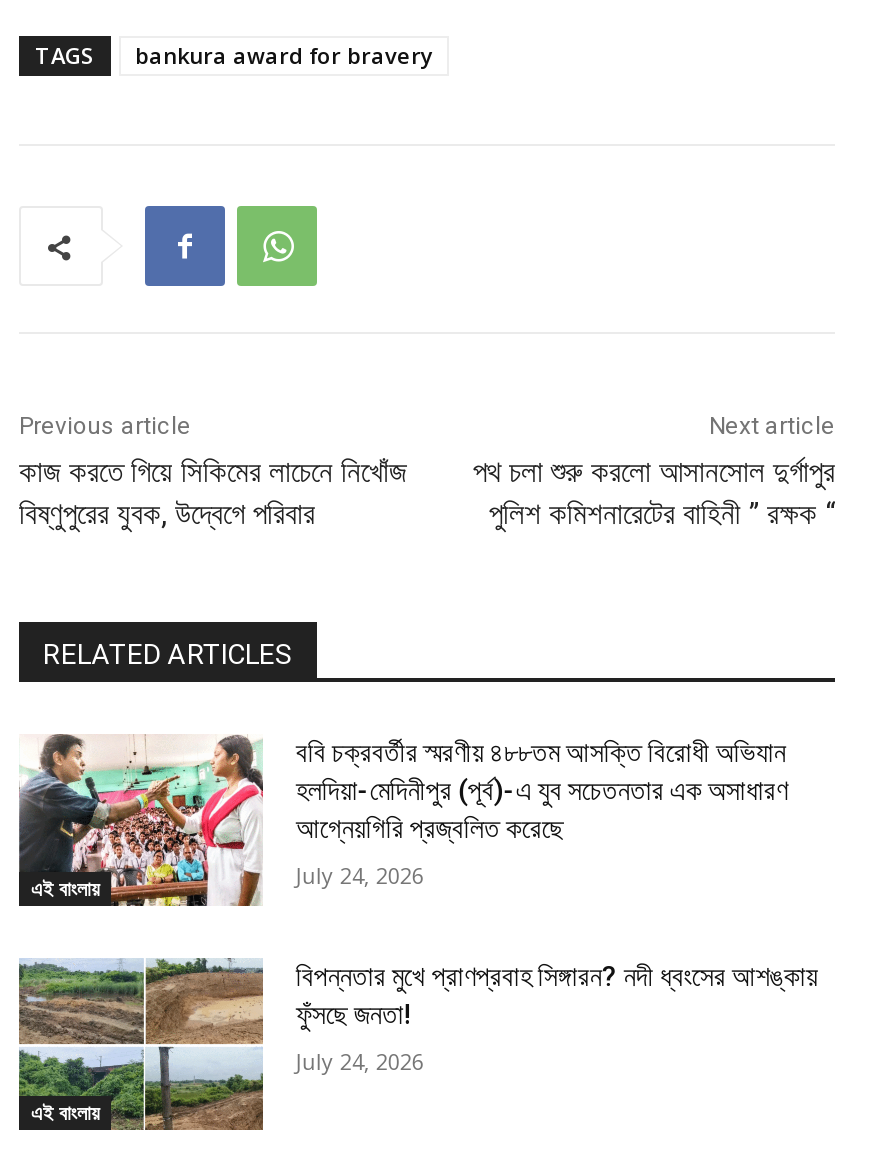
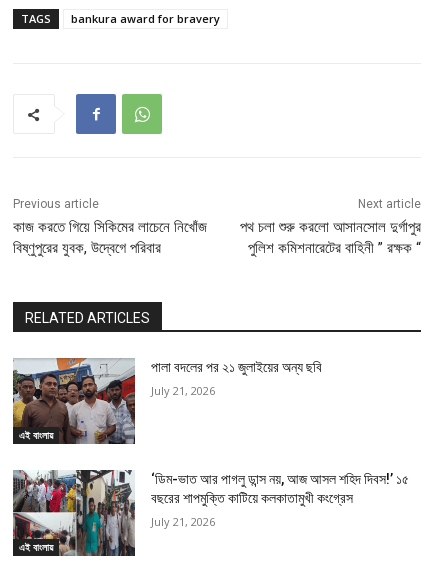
[17,734,788,908] [image] | ববি চক্রবর্তীর স্মরণীয় ৪৮৮তম আসক্তি বিরোধী অভিযান | হলদিয়া-মেদিনীপুর (পূর্ব)-এ যুব সচেতনতার এক অসাধারণ | আগ্নেয়গিরি প্রজ্বলিত করেছে -> [12,357,322,445] [image] | পালা বদলের পর ২১ জুলাইয়ের অন্য ছবি
[296,861,424,891] July 24, 2026 -> [151,383,215,398] July 21, 2026
[19,956,818,1132] [image] | বিপন্নতার মুখে প্রাণপ্রবাহ সিঙ্গারন? নদী ধ্বংসের আশঙ্কায় | ফুঁসছে জনতা! -> [13,469,409,557] [image] | ‘ডিম-ভাত আর পাগলু ডান্স নয়, আজ আসল শহিদ দিবস!’ ১৫ | বছরের শাপমুক্তি কাটিয়ে কলকাতামুখী কংগ্রেস
[296,1046,424,1076] July 24, 2026 -> [151,514,215,529] July 21, 2026

